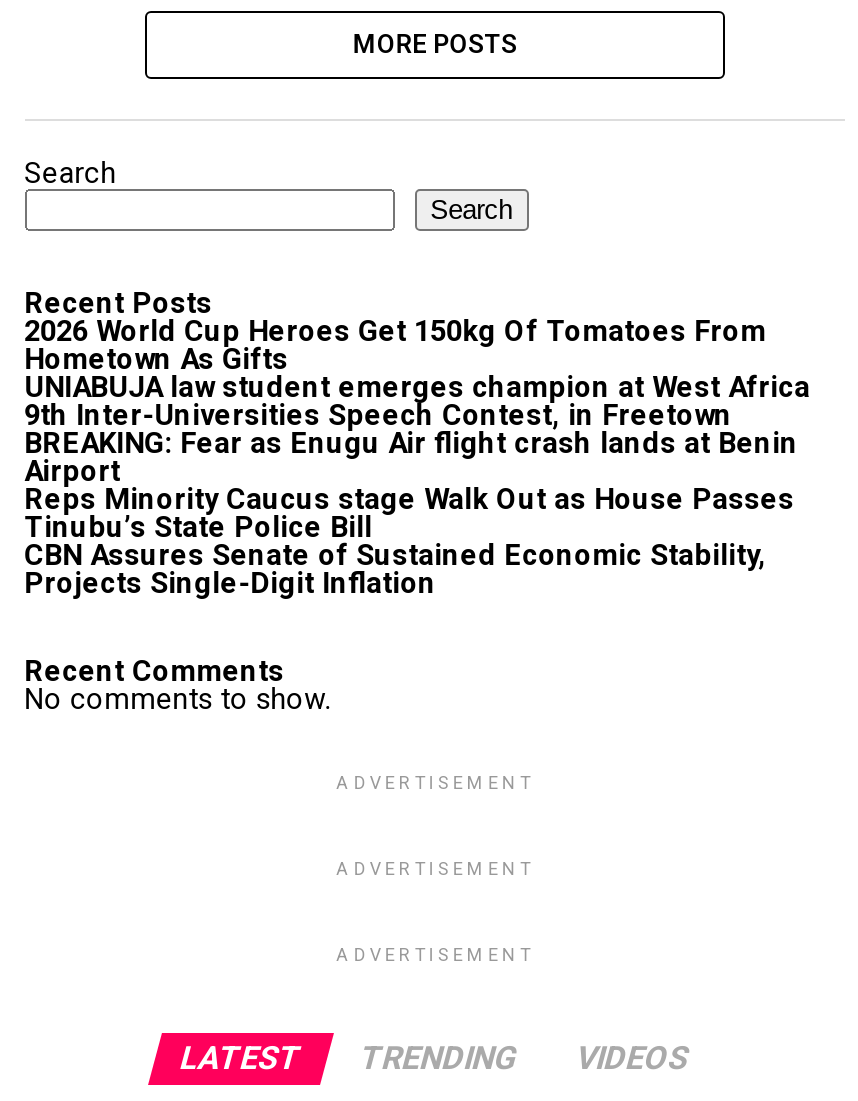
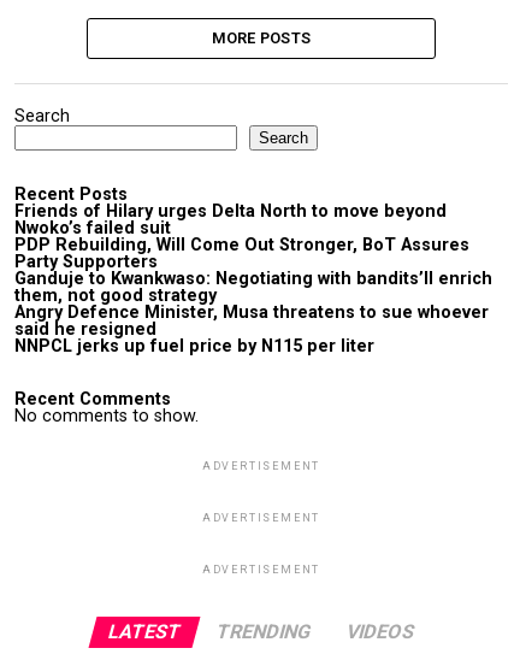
[24,315,810,601] 2026 World Cup Heroes Get 150kg Of Tomatoes From | Hometown As Gifts | UNIABUJA law student emerges champion at West Africa | 9th Inter-Universities Speech Contest, in Freetown | BREAKING: Fear as Enugu Air flight crash lands at Benin | Airport | Reps Minority Caucus stage Walk Out as House Passes | Tinubu’s State Police Bill | CBN Assures Senate of Sustained Economic Stability, | Projects Single-Digit Inflation -> [14,201,492,356] Friends of Hilary urges Delta North to move beyond | Nwoko’s failed suit | PDP Rebuilding, Will Come Out Stronger, BoT Assures | Party Supporters | Ganduje to Kwankwaso: Negotiating with bandits’ll enrich | them, not good strategy | Angry Defence Minister, Musa threatens to sue whoever | said he resigned | NNPCL jerks up fuel price by N115 per liter

